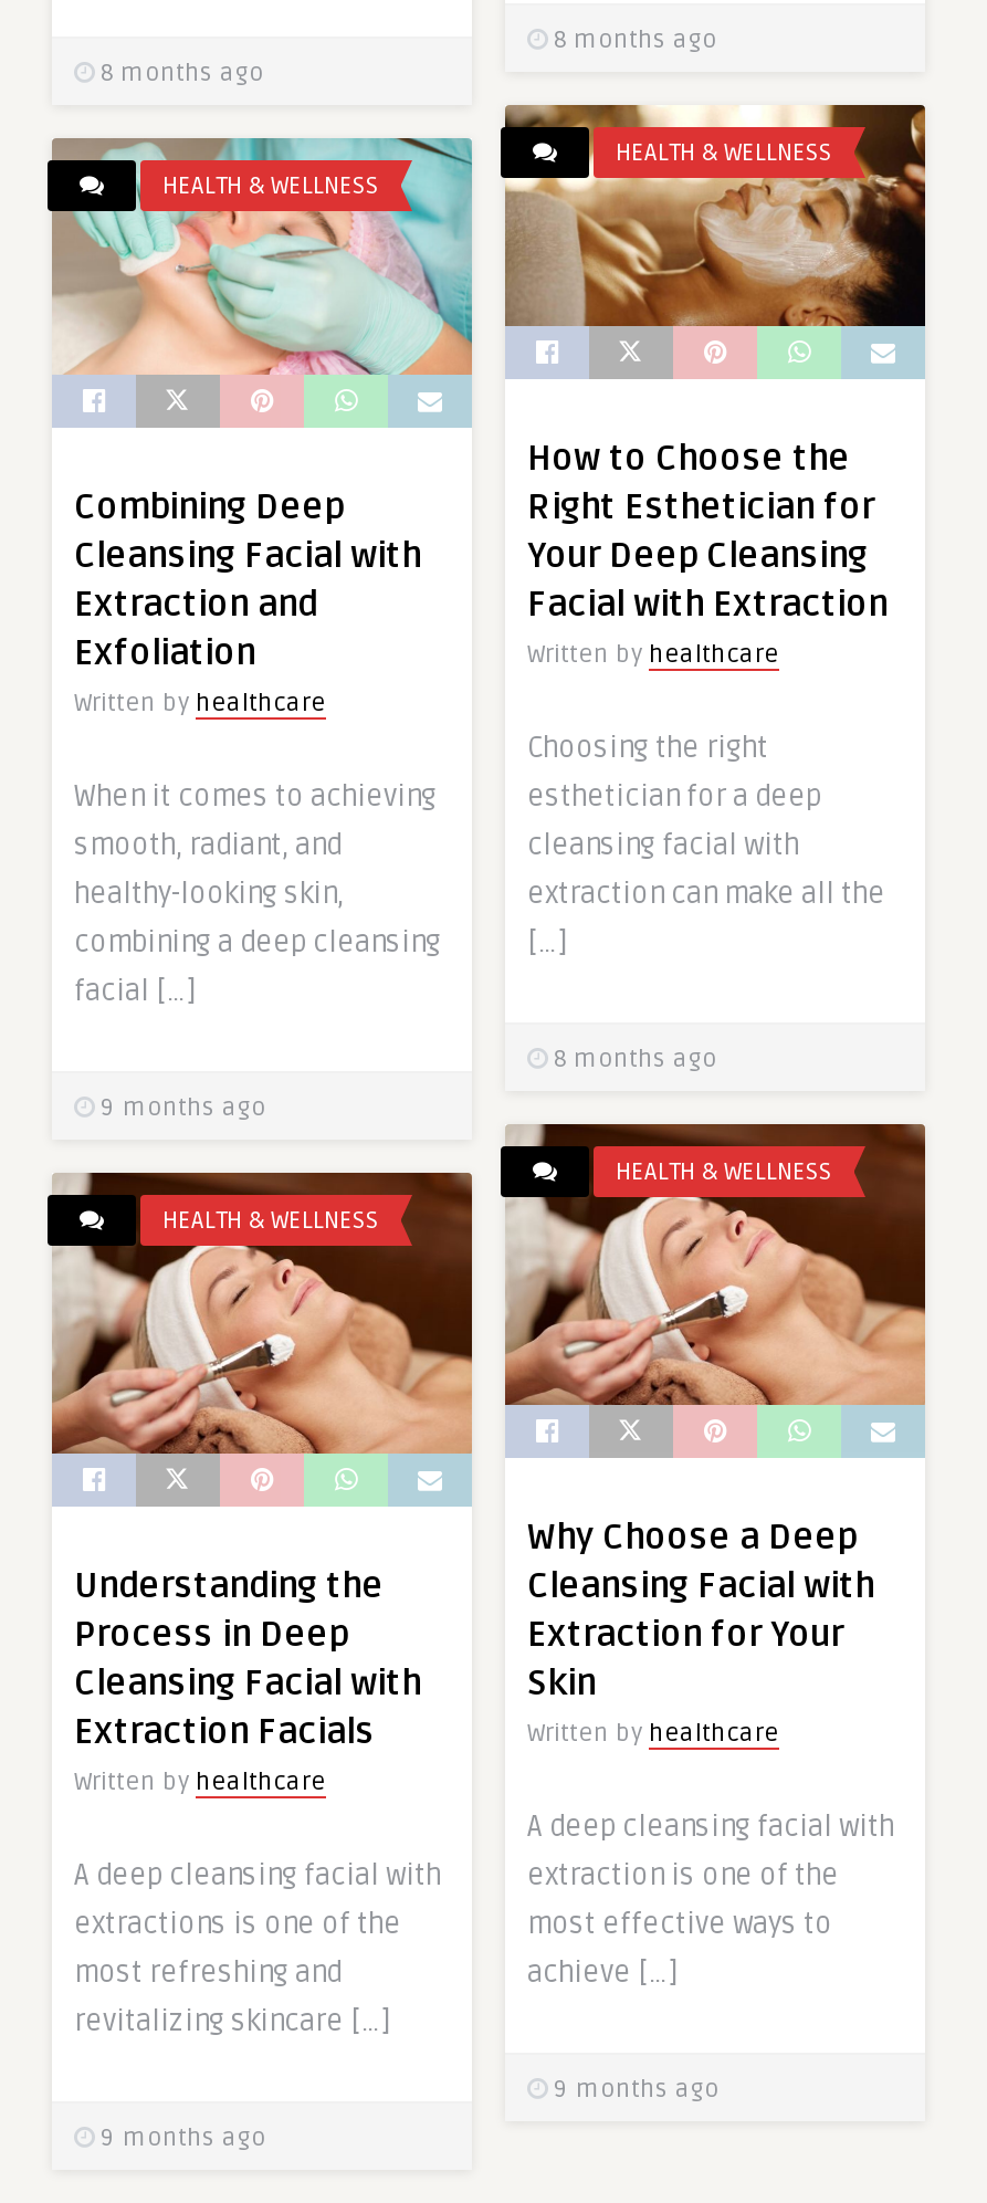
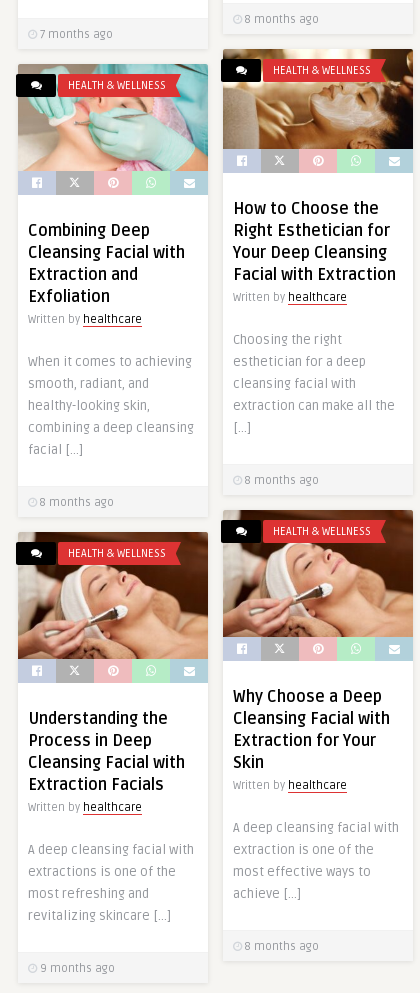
[94,58,264,87] 8 months ago -> [37,28,113,41] 7 months ago
[94,1094,266,1123] 9 months ago -> [37,496,114,509] 8 months ago
[547,2075,720,2104] 9 months ago -> [242,940,319,953] 8 months ago

